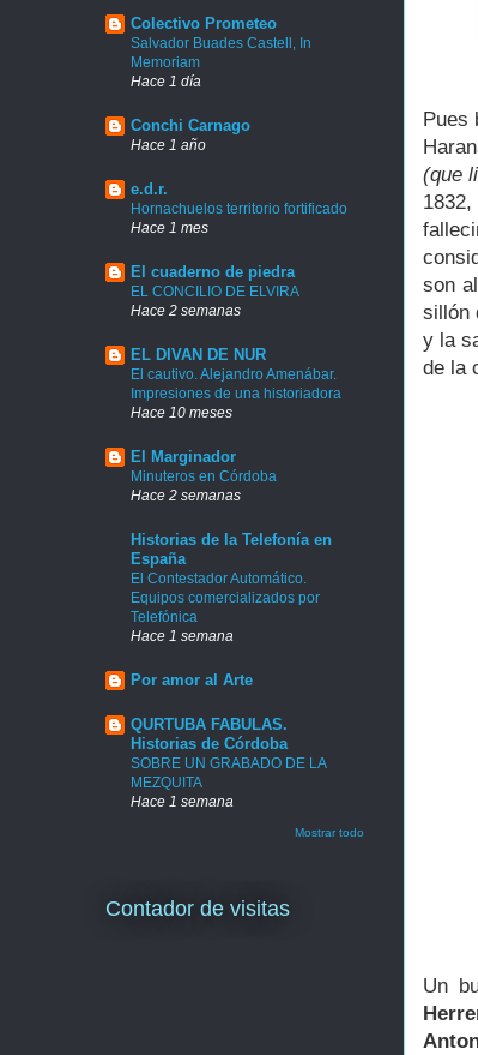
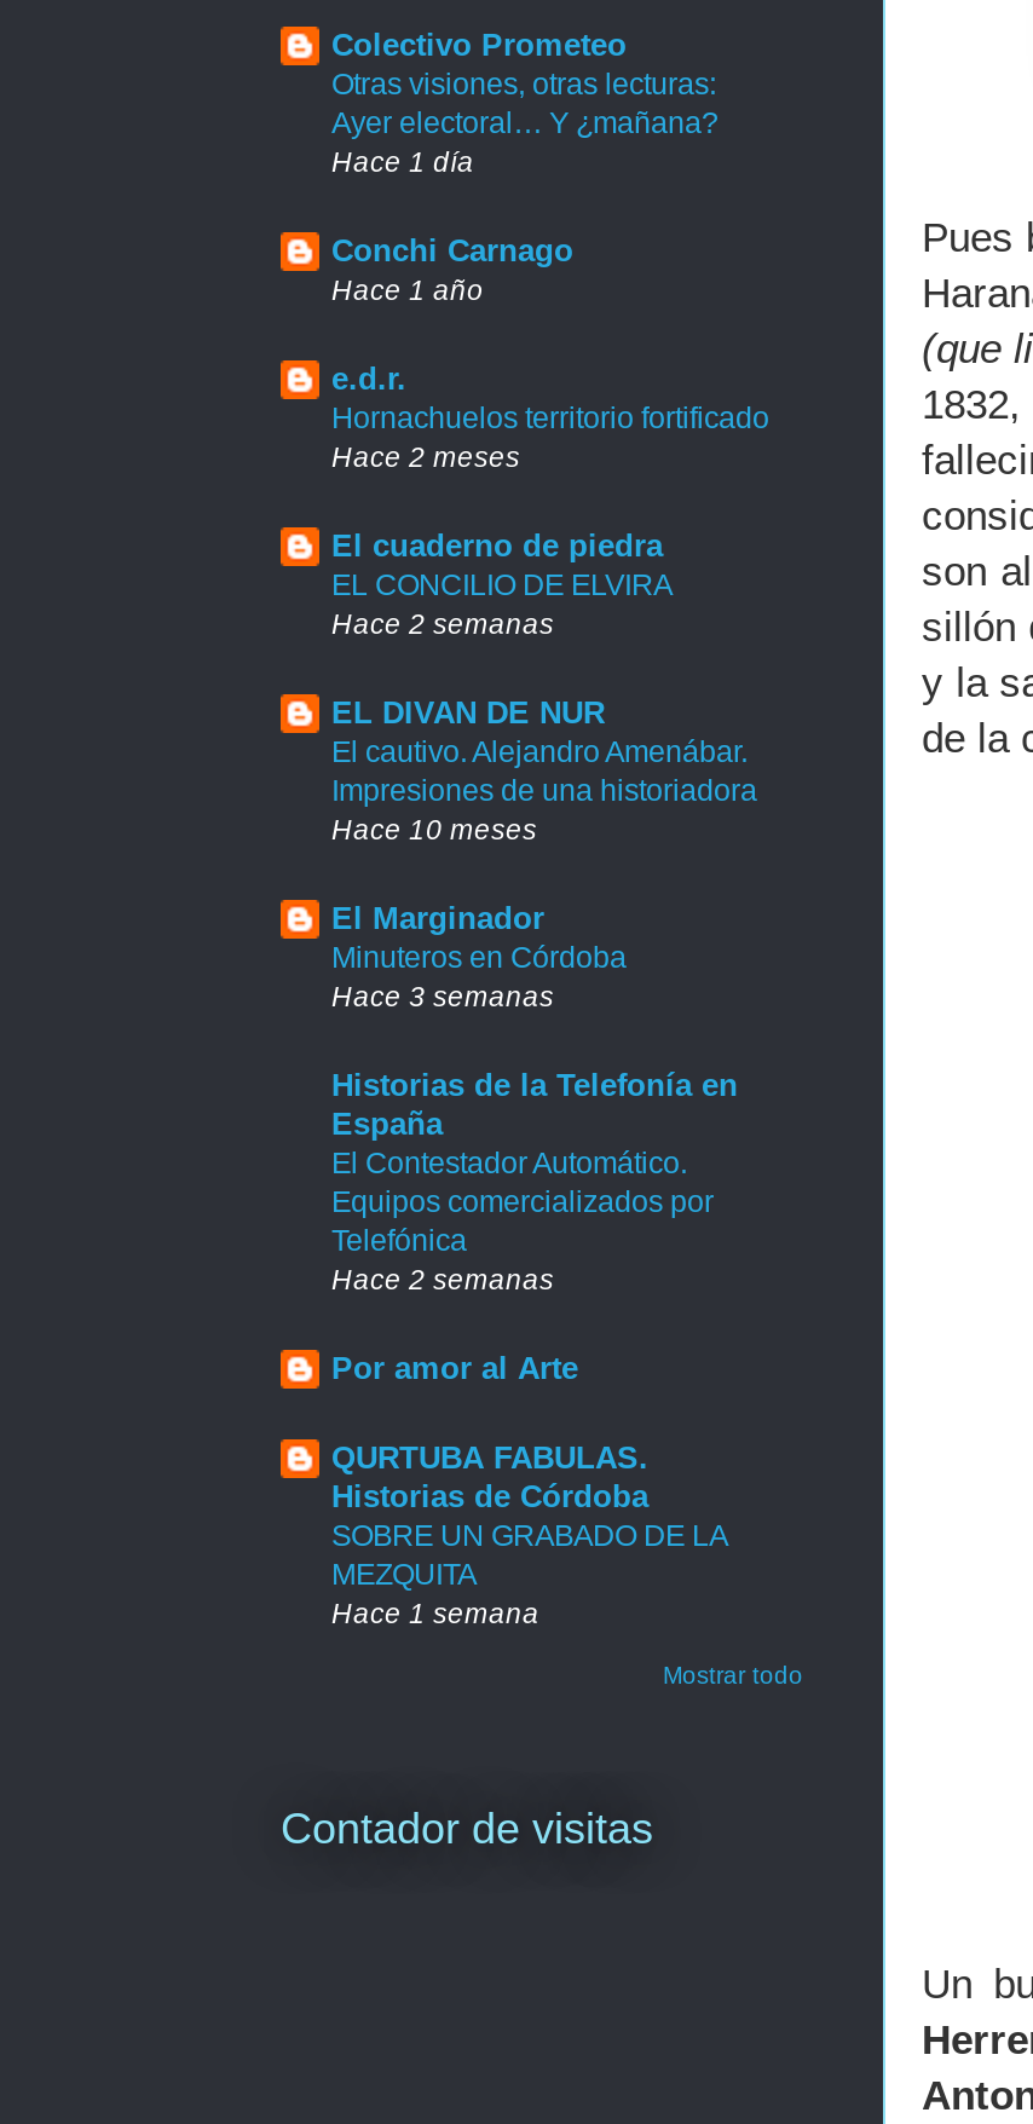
[131,35,311,71] Salvador Buades Castell, In | Memoriam -> [331,67,719,140] Otras visiones, otras lecturas: | Ayer electoral… Y ¿mañana?
[131,220,208,235] Hace 1 mes -> [331,440,520,471] Hace 2 meses
[131,487,241,503] Hace 2 semanas -> [331,980,554,1011] Hace 3 semanas
[131,628,234,643] Hace 1 semana -> [331,1263,554,1294] Hace 2 semanas

